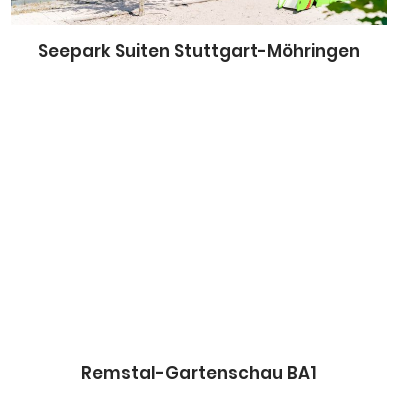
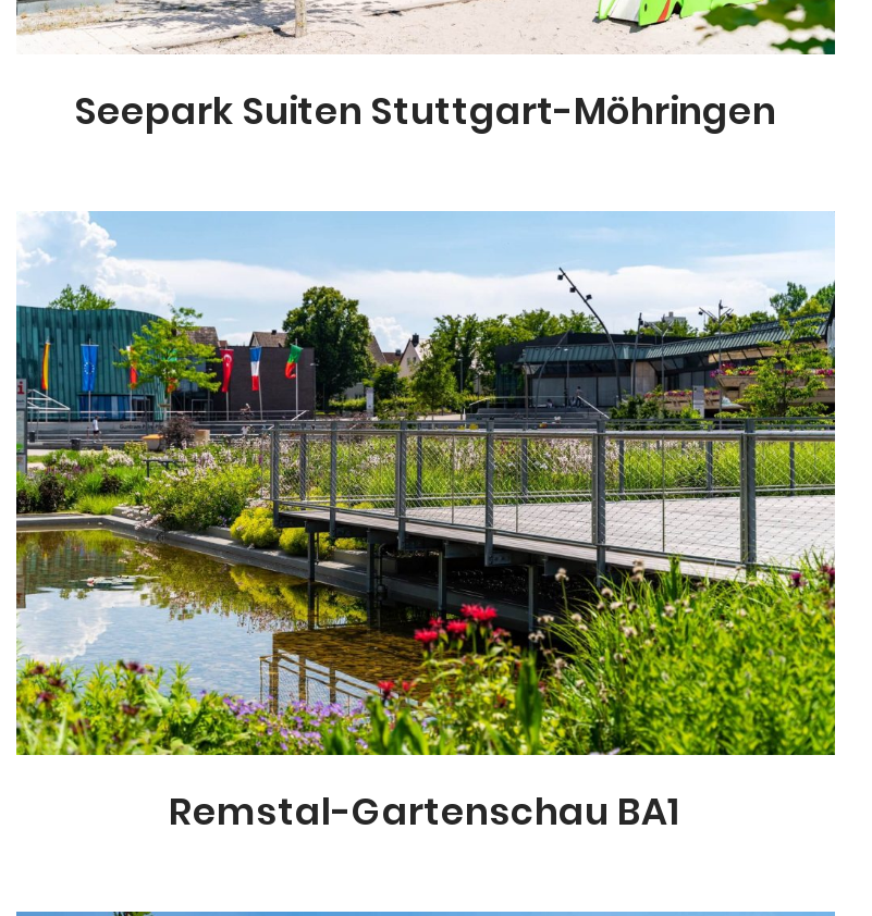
none -> [14,209,837,757] [image]

